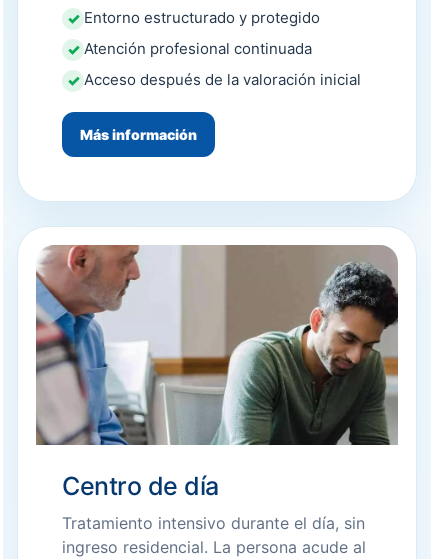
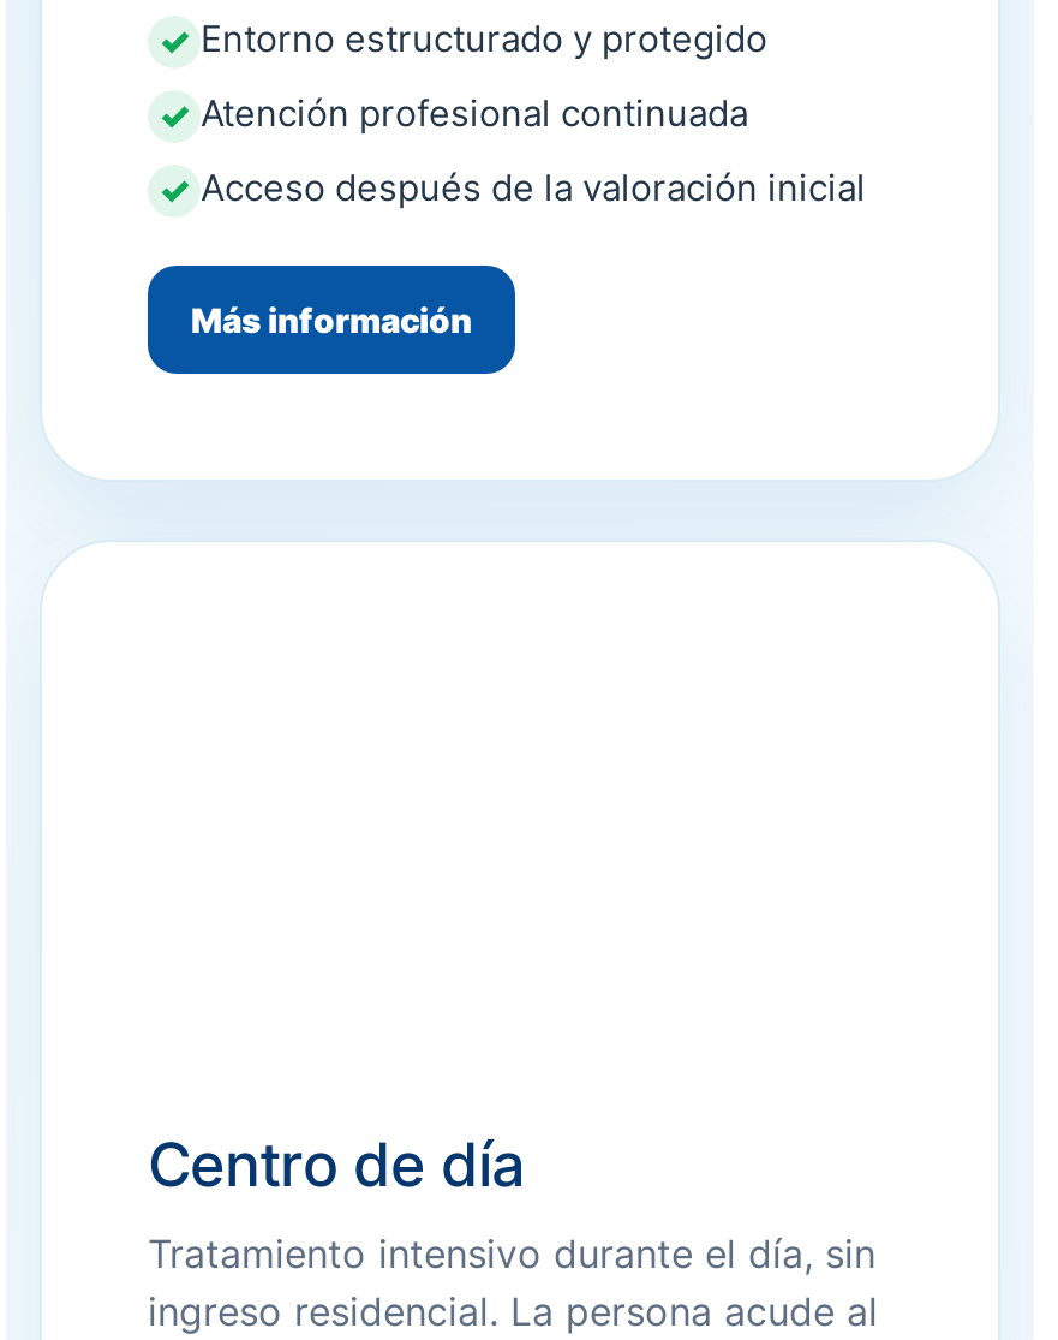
[35,244,399,446] [image] -> none

